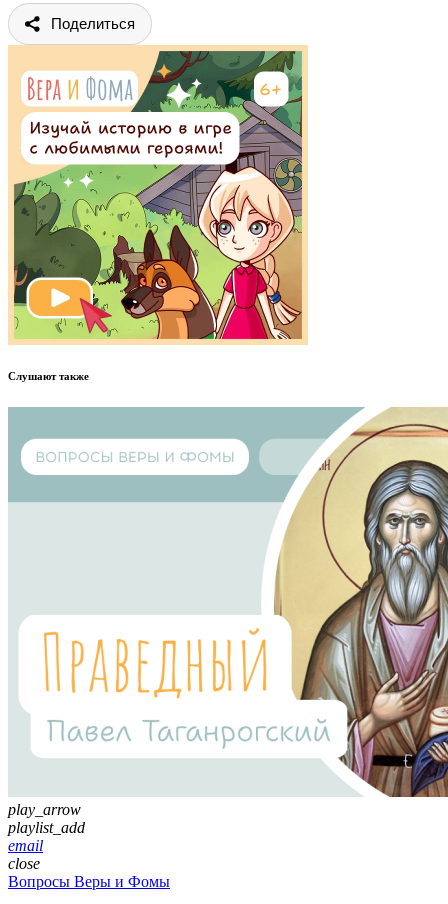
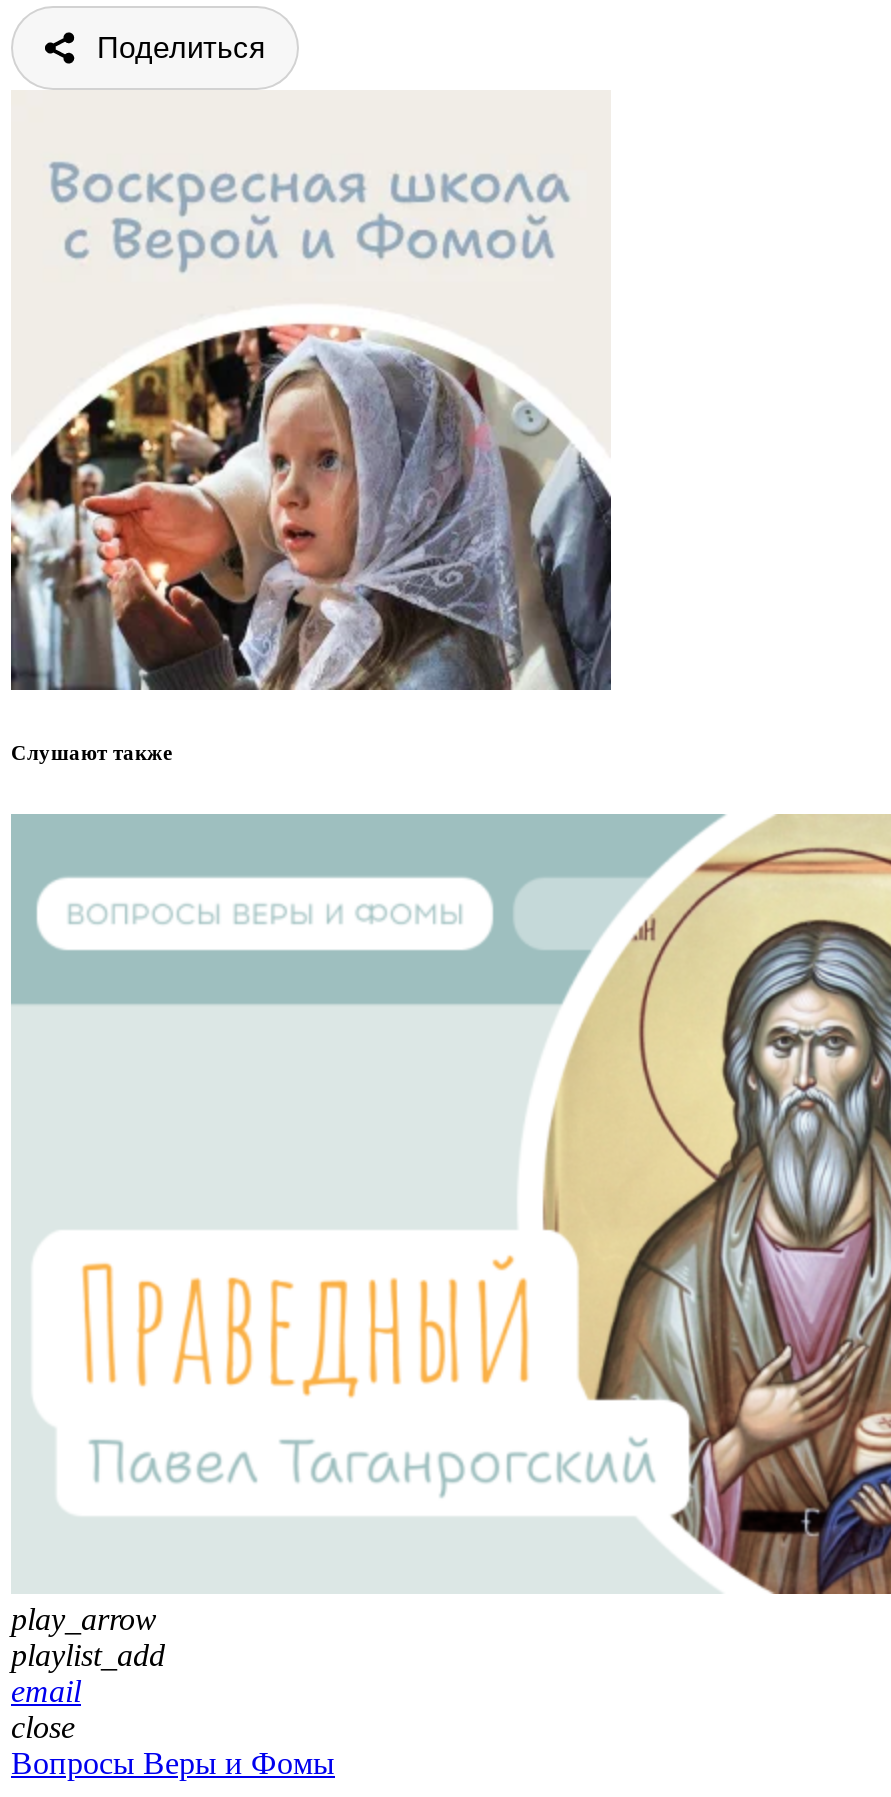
[8,45,308,345] [image] -> [9,92,613,692] [image]

